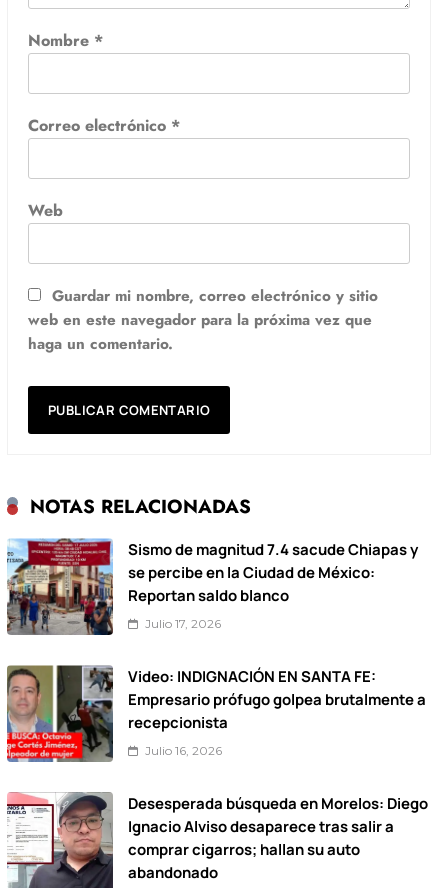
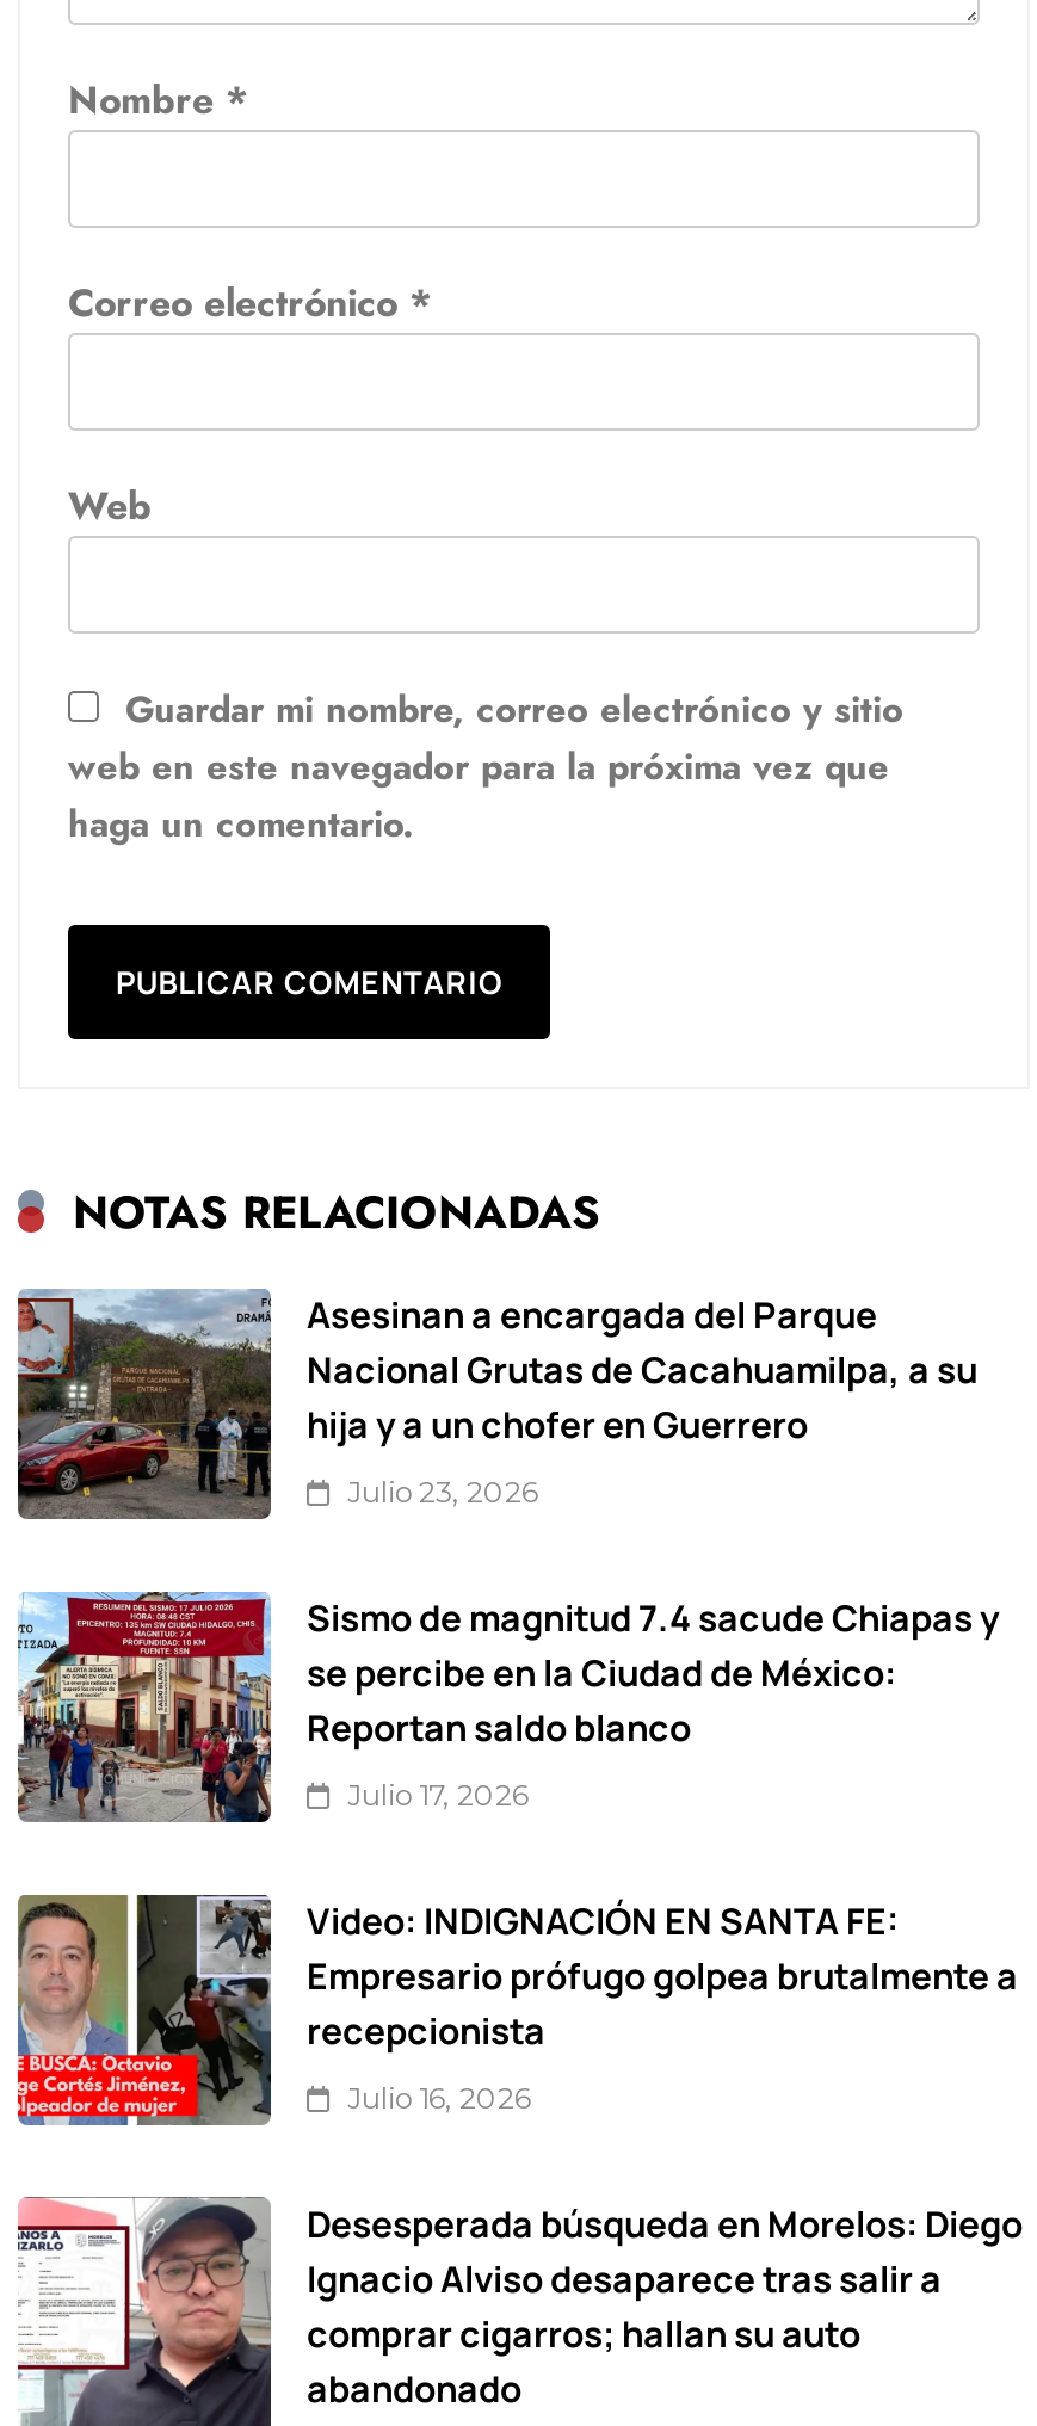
none -> [16,1290,977,1521] [image] | Asesinan a encargada del Parque | Nacional Grutas de Cacahuamilpa, a su | hija y a un chofer en Guerrero | Julio 23, 2026

